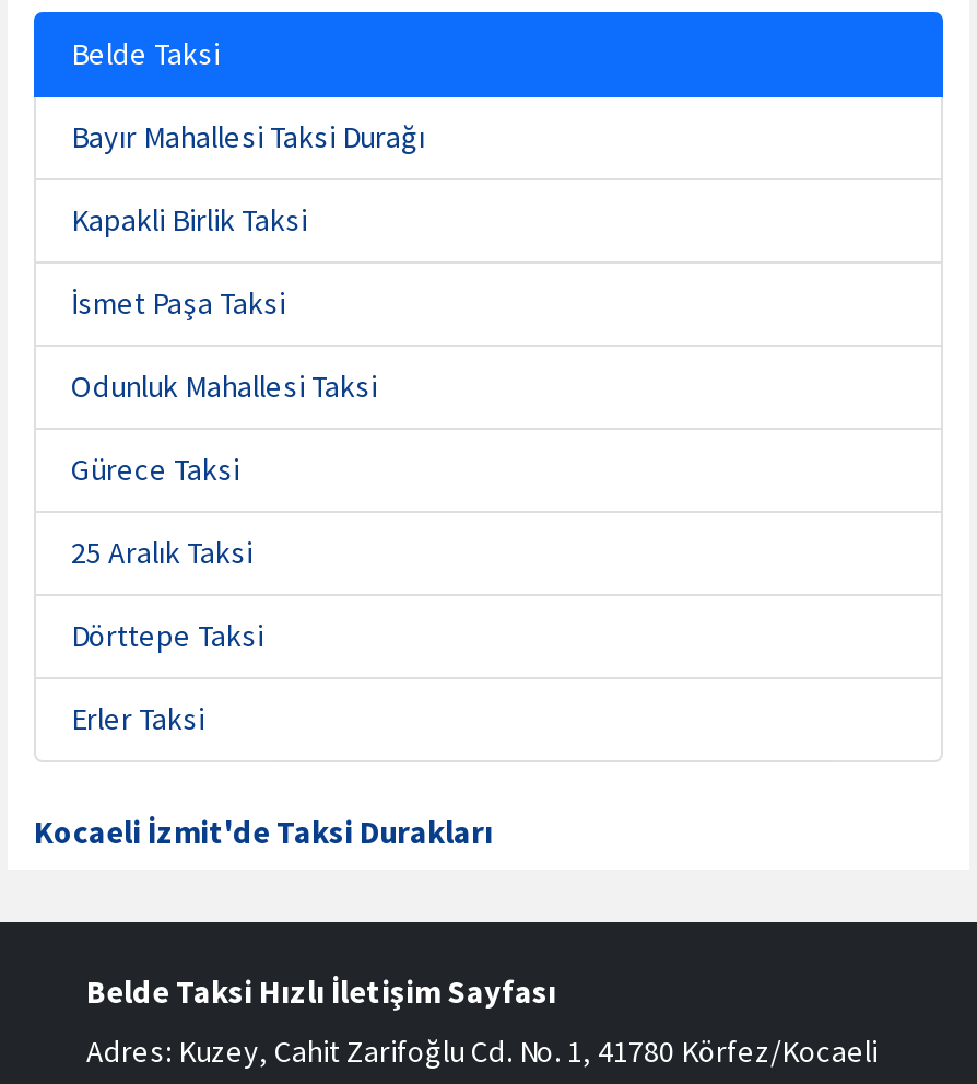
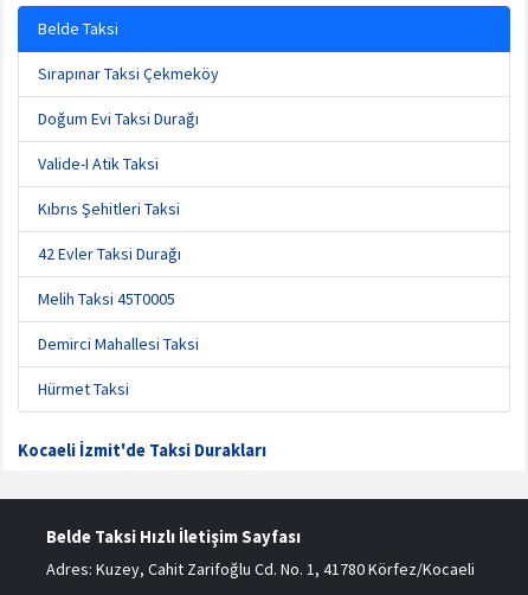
[71,116,425,156] Bayır Mahallesi Taksi Durağı -> [38,62,219,84] Sırapınar Taksi Çekmeköy
[71,199,307,239] Kapakli Birlik Taksi -> [38,107,199,129] Doğum Evi Taksi Durağı
[71,282,285,322] İsmet Paşa Taksi -> [38,152,159,174] Valide-I Atik Taksi
[71,366,377,405] Odunluk Mahallesi Taksi -> [38,197,180,219] Kıbrıs Şehitleri Taksi
[71,449,239,488] Gürece Taksi -> [38,243,181,264] 42 Evler Taksi Durağı
[71,532,252,571] 25 Aralık Taksi -> [38,288,175,309] Melih Taksi 45T0005
[71,615,263,654] Dörttepe Taksi -> [38,333,199,354] Demirci Mahallesi Taksi
[71,698,204,737] Erler Taksi -> [38,378,129,399] Hürmet Taksi

